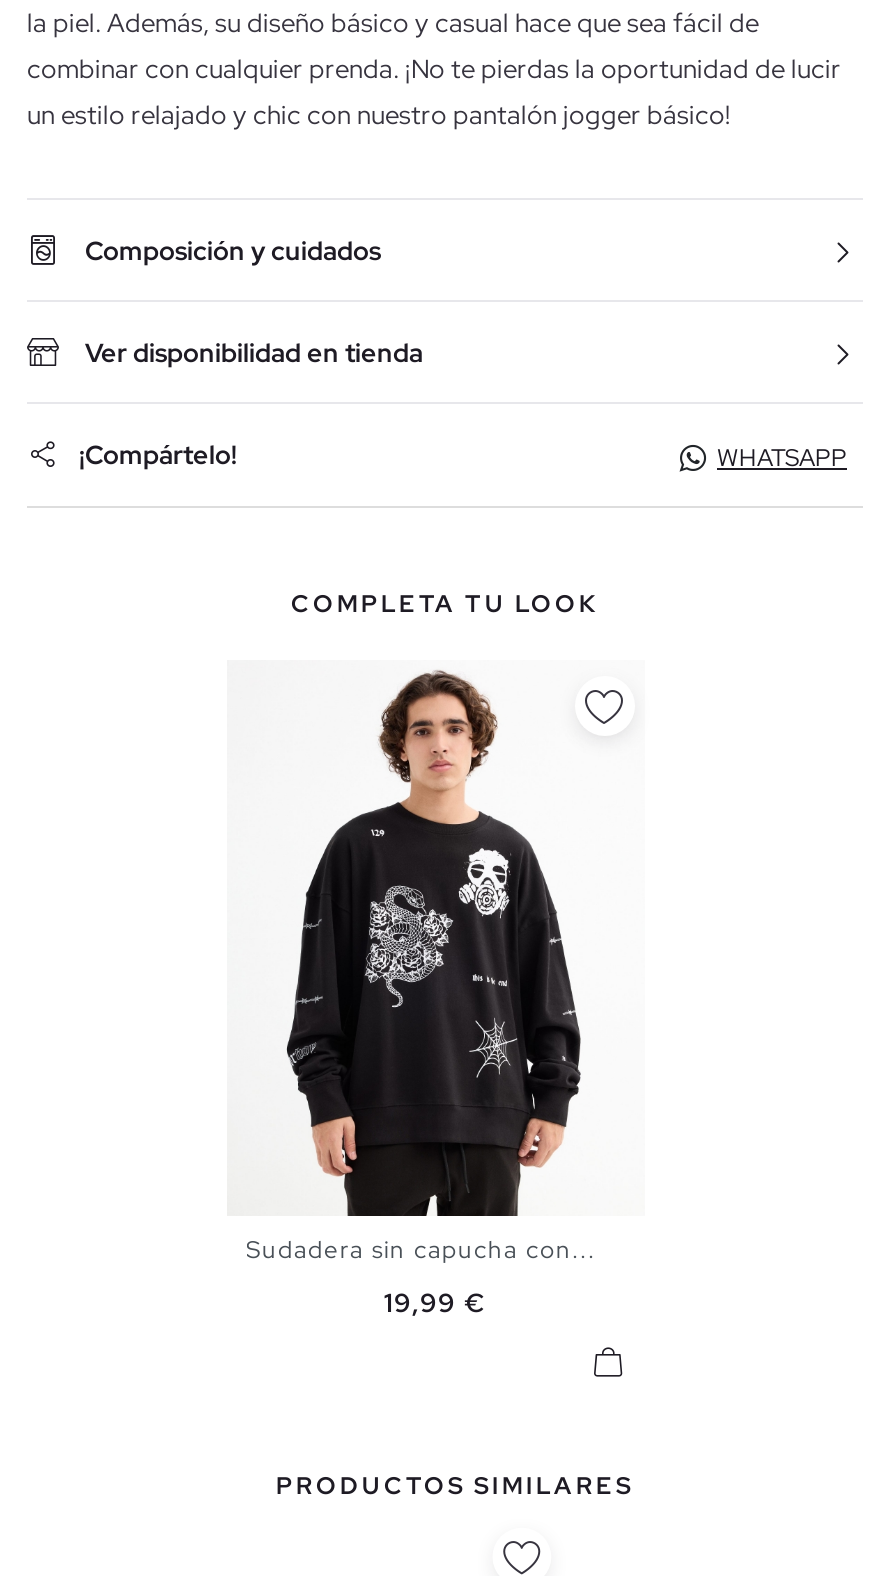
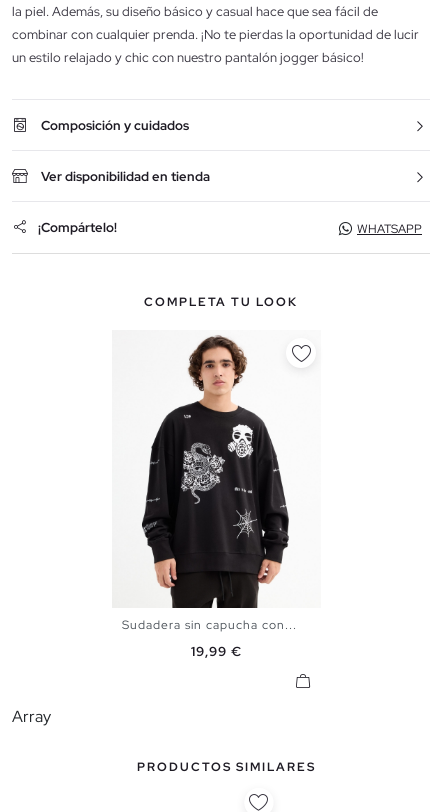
none -> [12,706,51,727] Array

